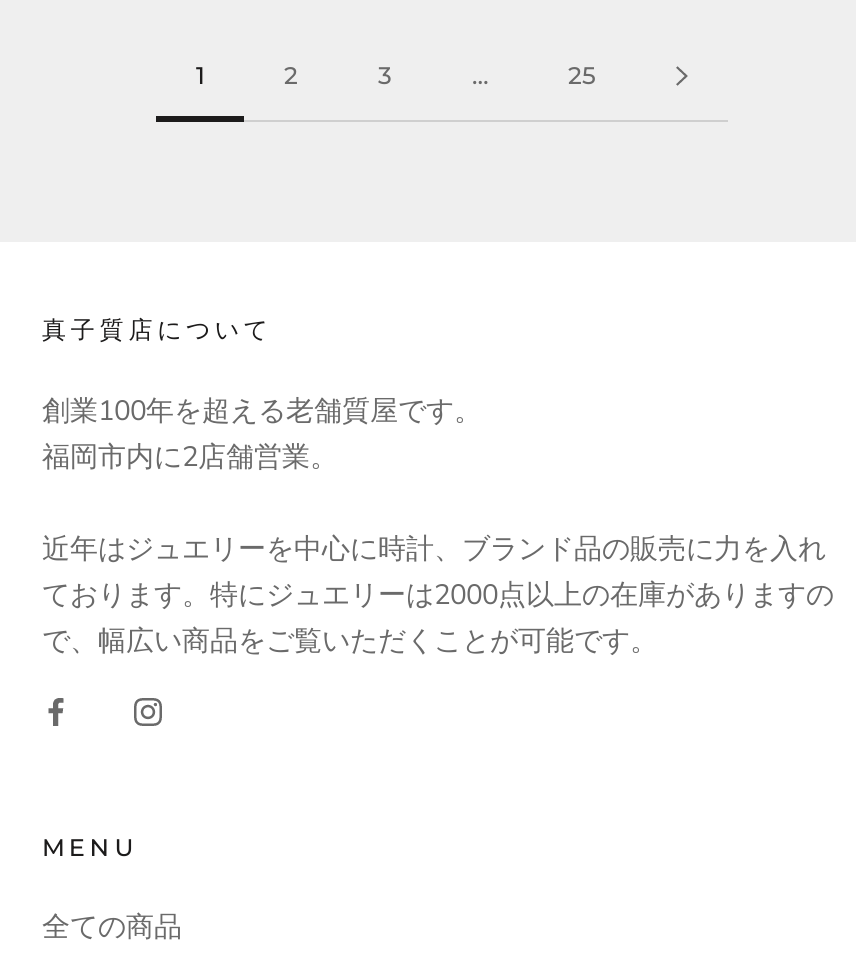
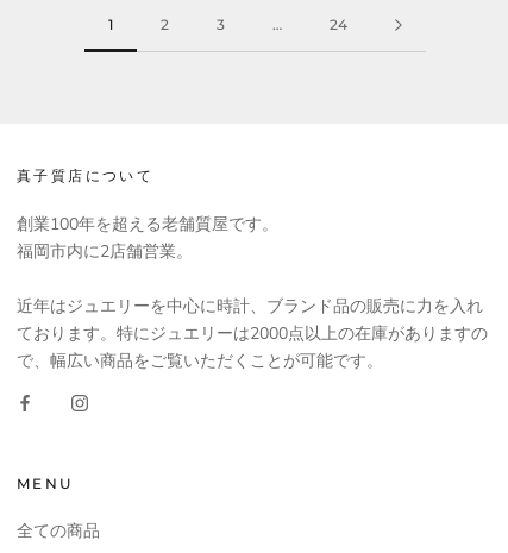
[568,60,596,90] 25 -> [329,15,347,33] 24

